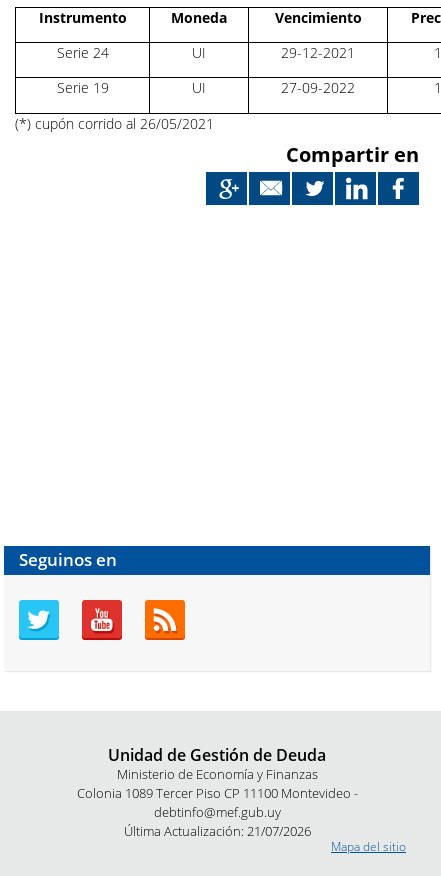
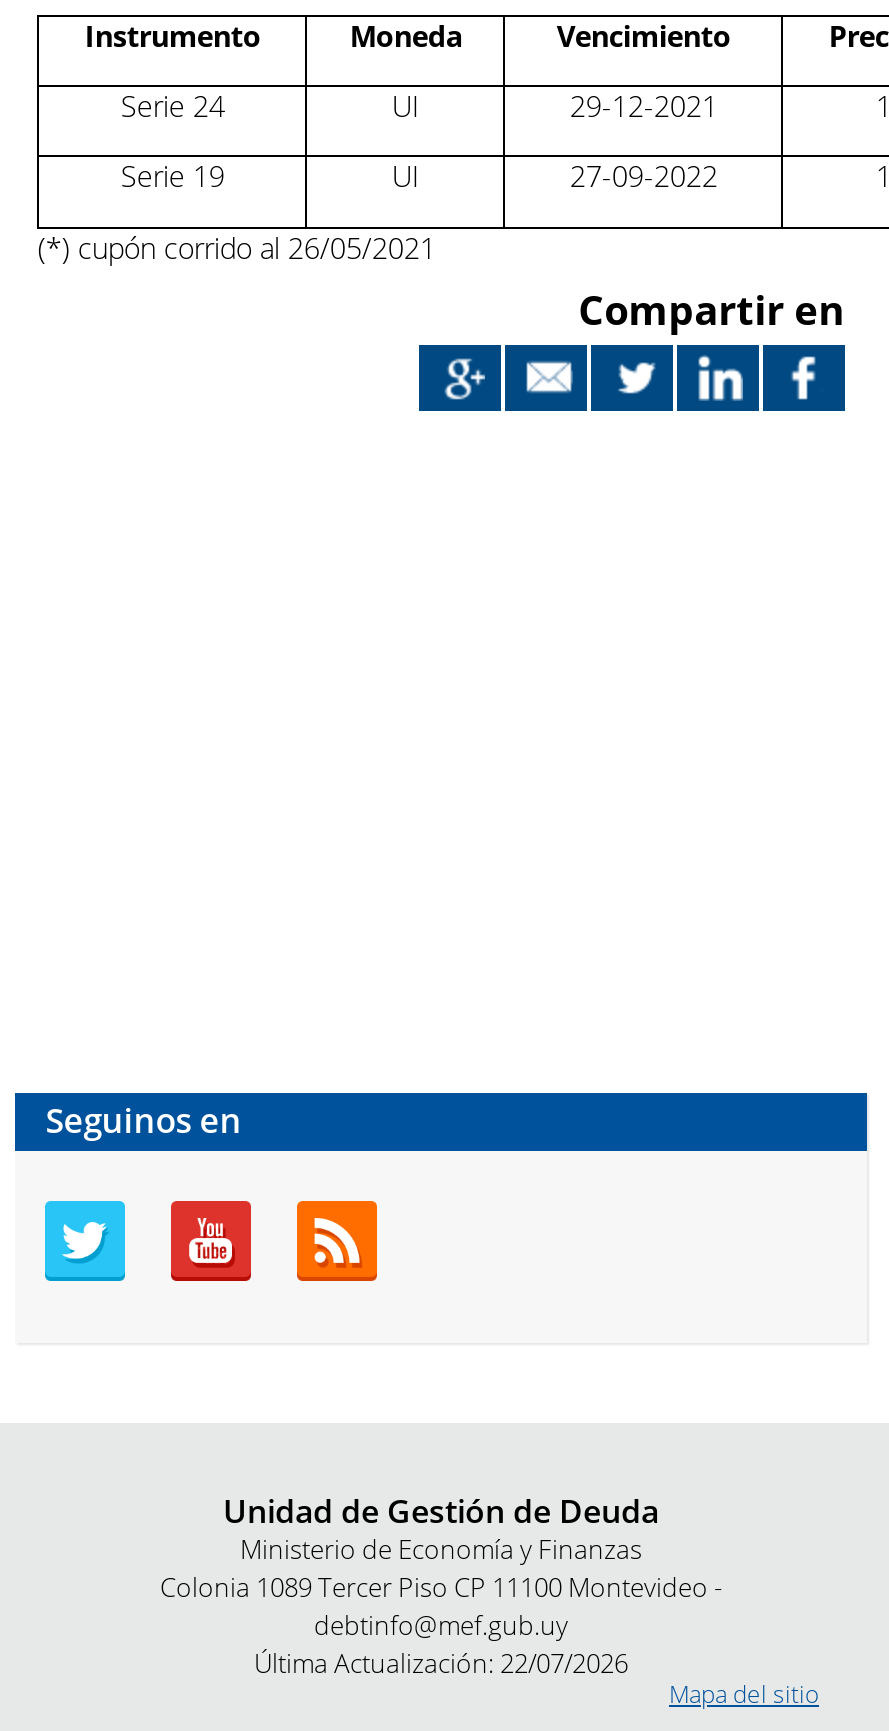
[123,822,310,840] Última Actualización: 21/07/2026 -> [254,1645,628,1681] Última Actualización: 22/07/2026

